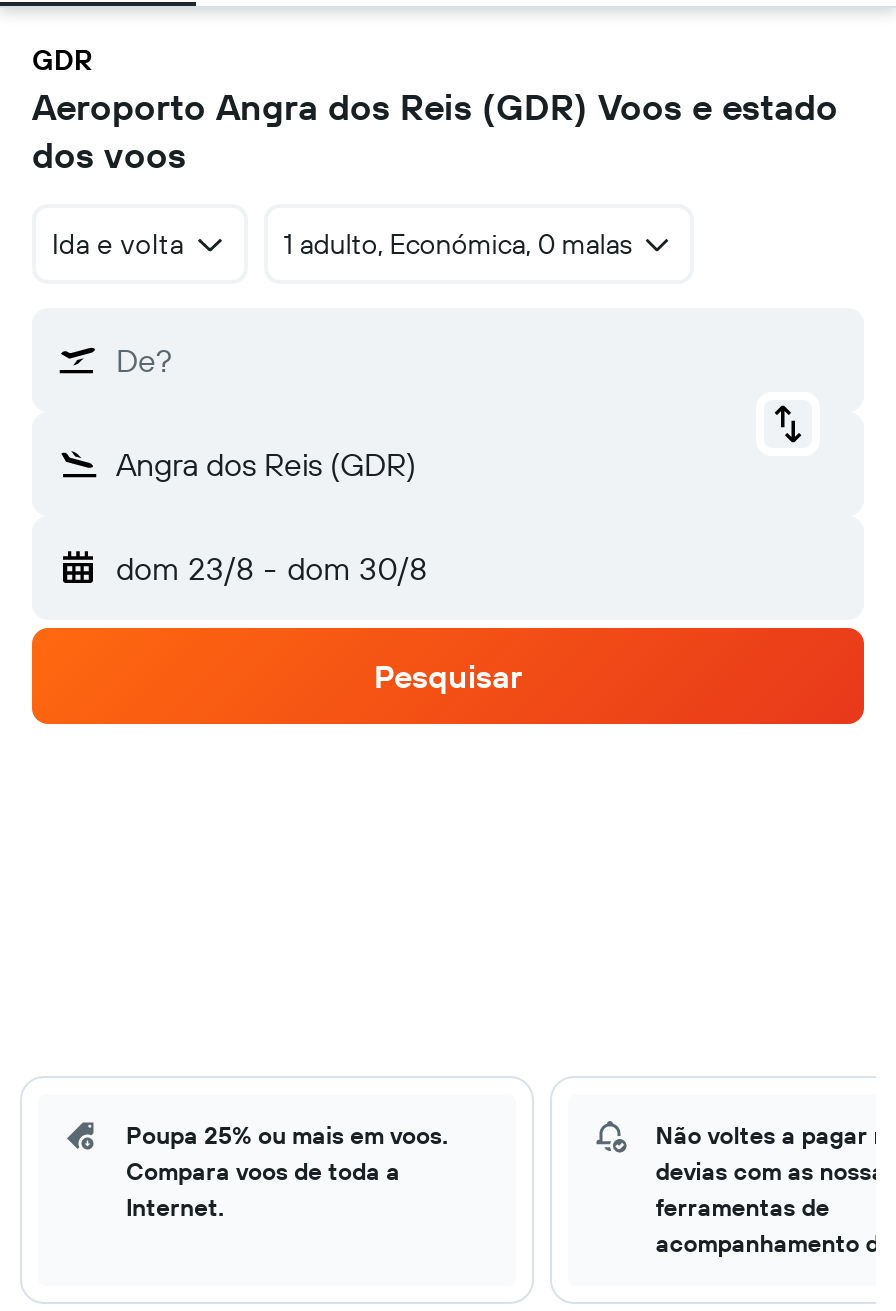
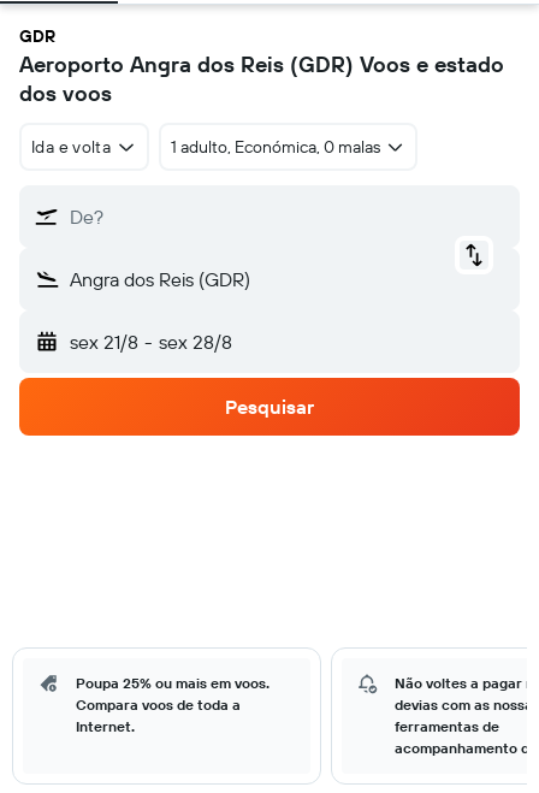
[116,548,427,588] dom 23/8 - dom 30/8 -> [70,330,232,354] sex 21/8 - sex 28/8

